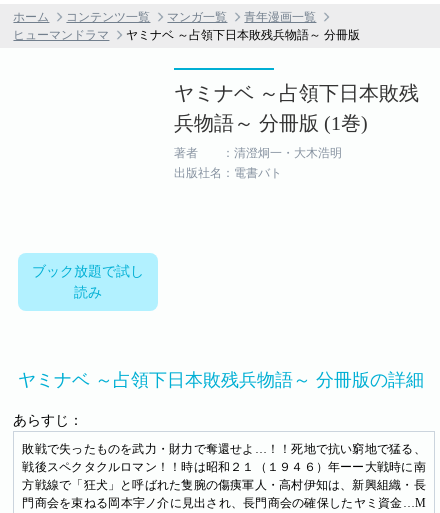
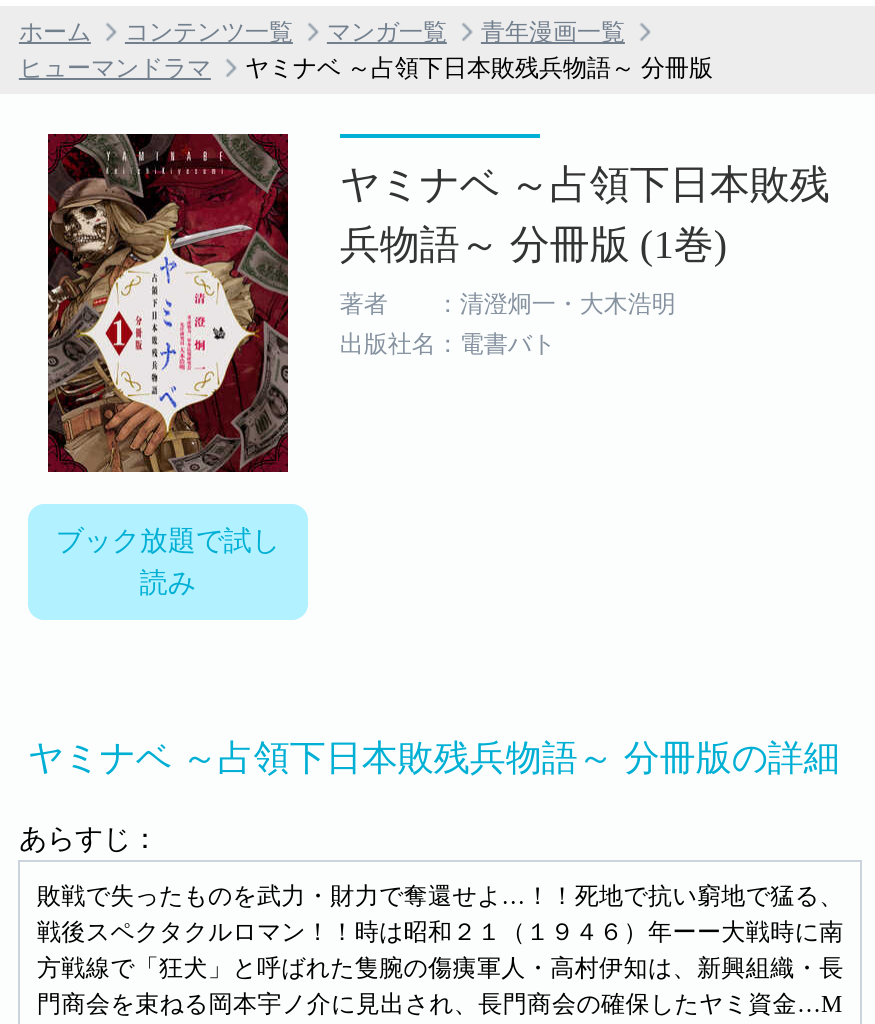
none -> [46,132,290,474] [image]

